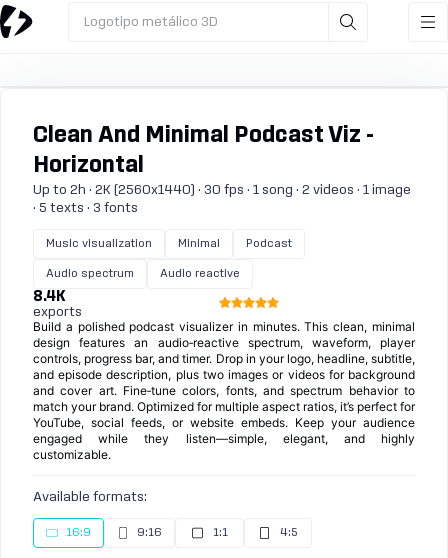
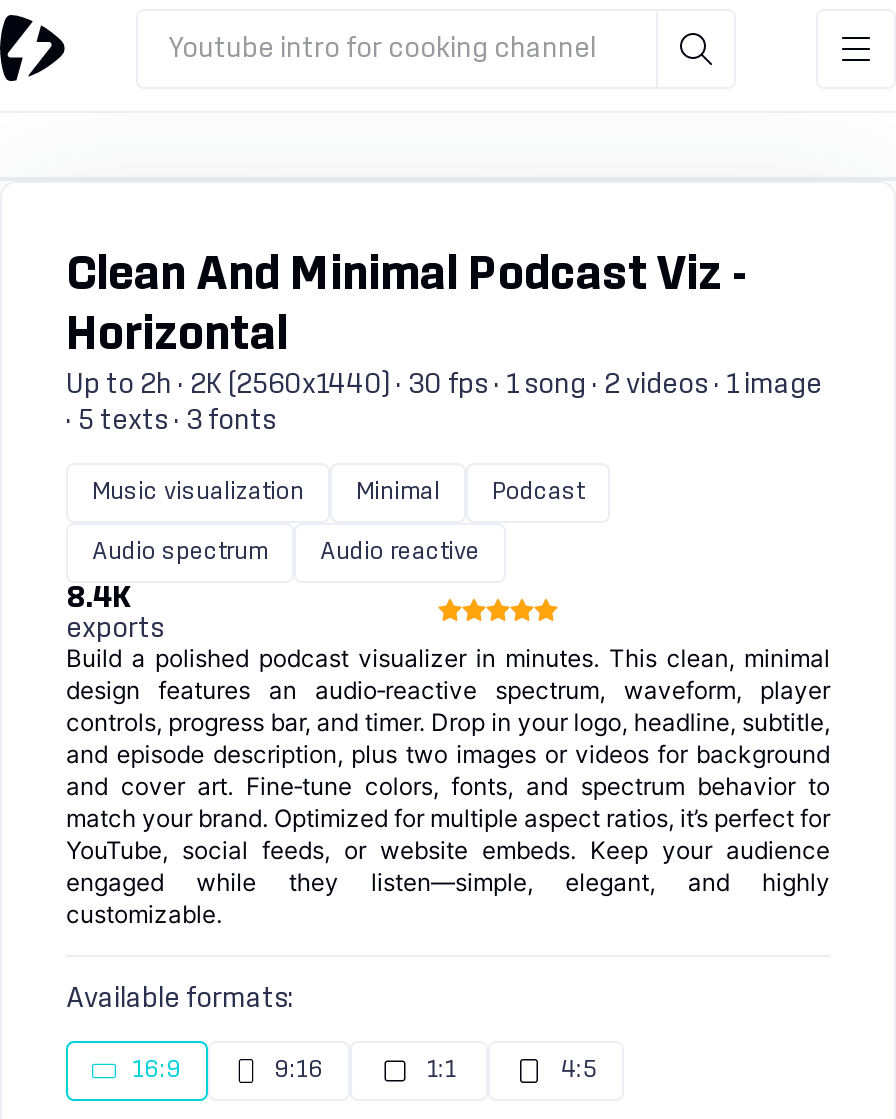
[84,14,218,28] Logotipo metálico 3D -> [168,34,596,62] Youtube intro for cooking channel

